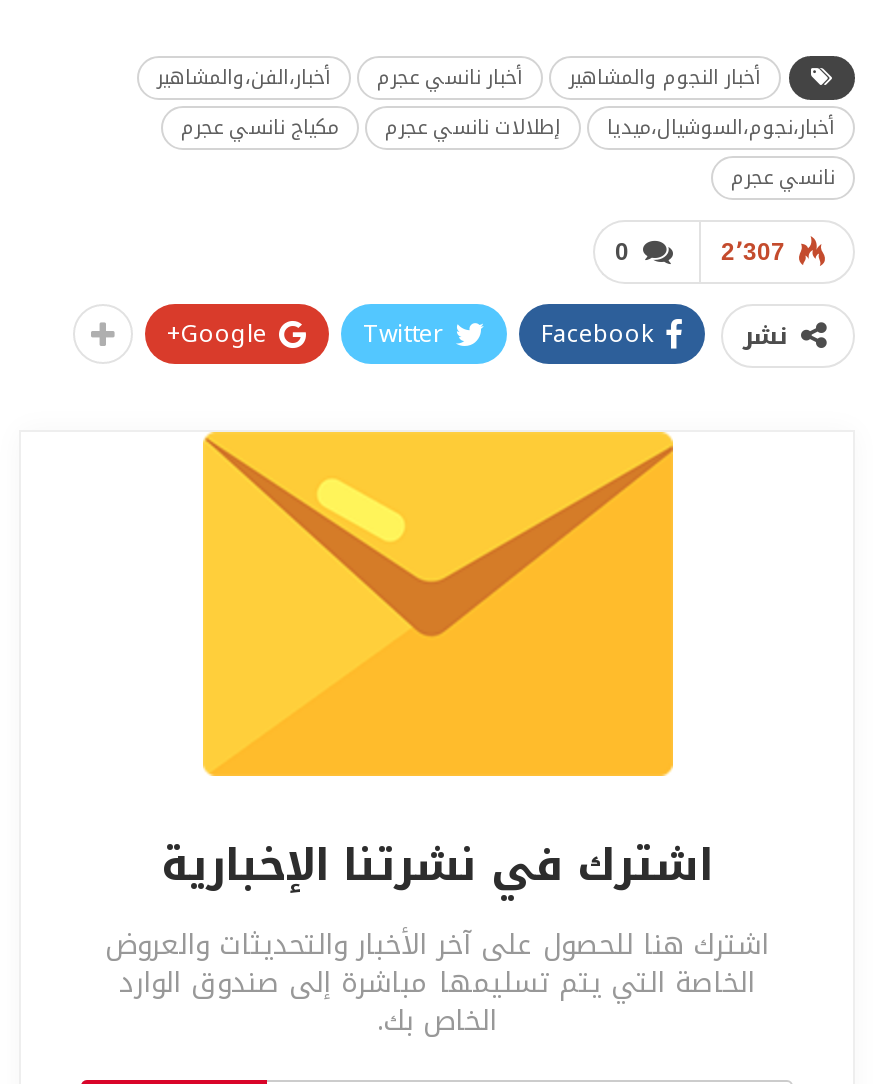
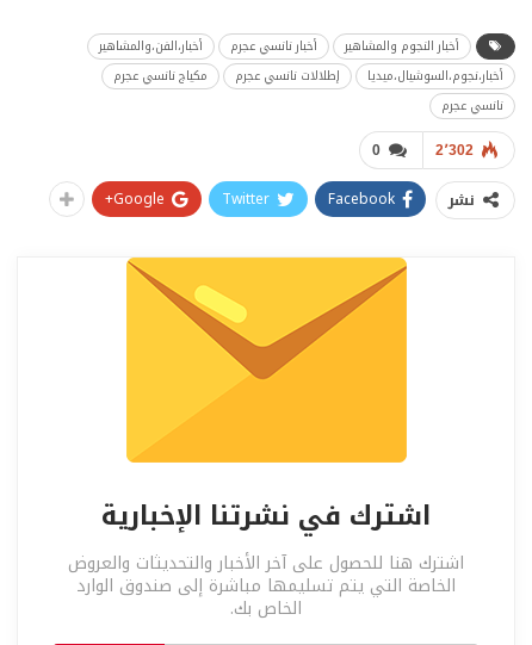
[721,239,785,267] 2٬307 -> [435,141,474,158] 2٬302

